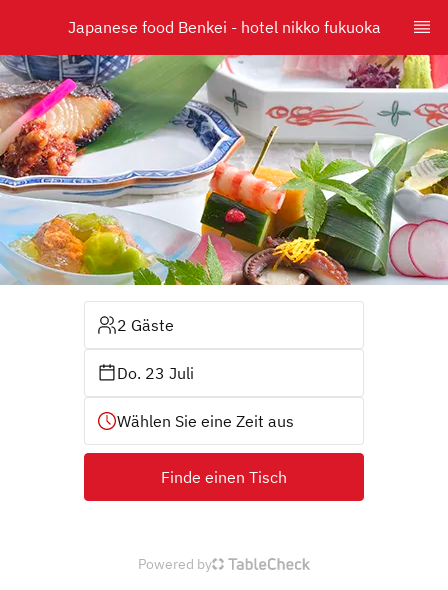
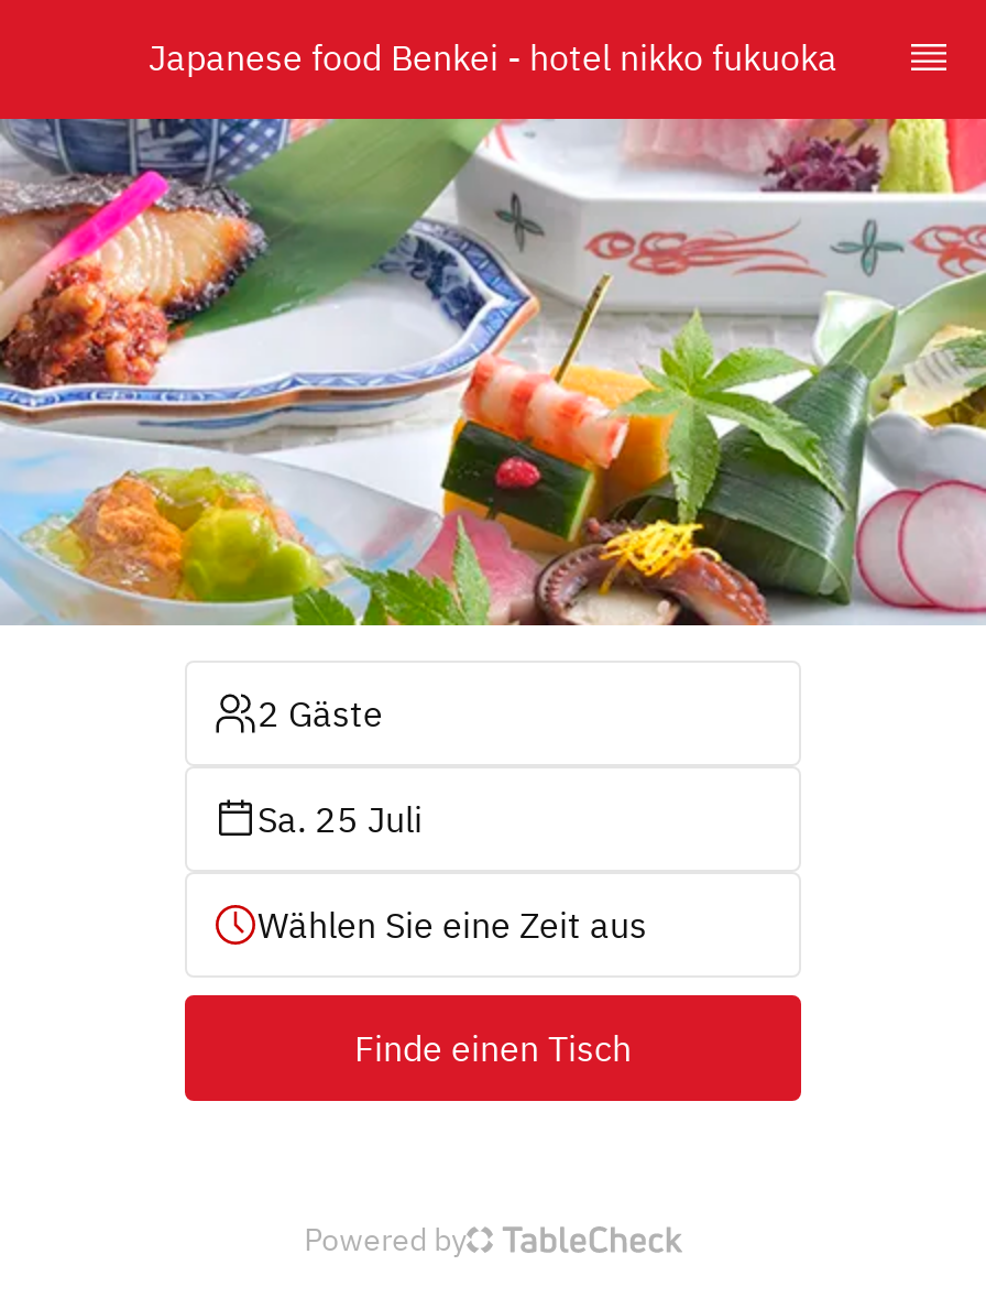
[117,363,194,383] Do. 23 Juli -> [258,797,423,841] Sa. 25 Juli

